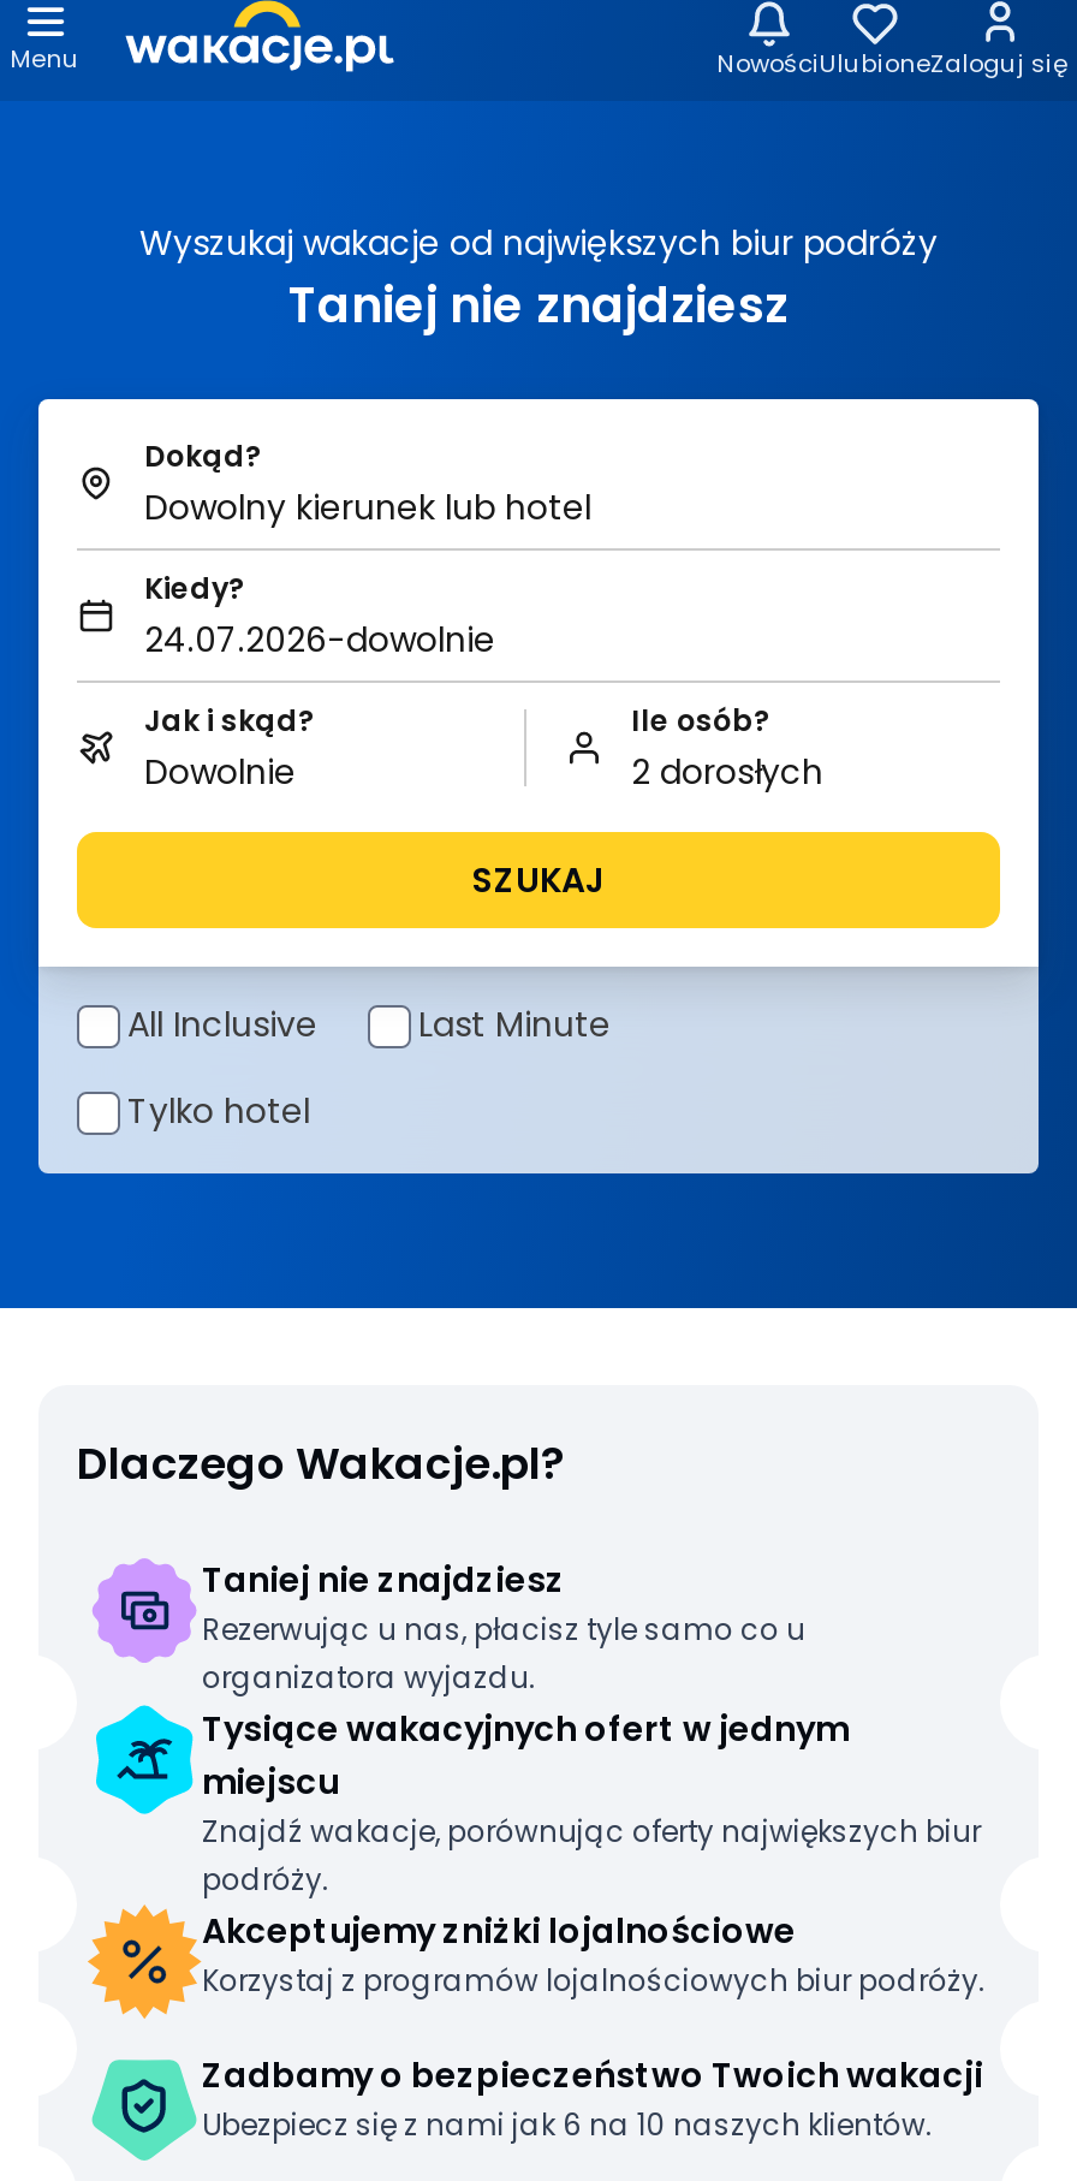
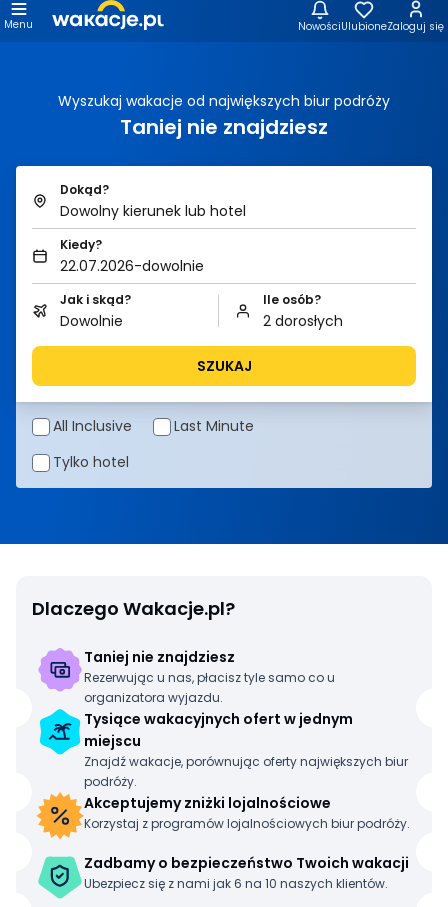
[144,616,495,664] 24.07.2026-dowolnie -> [60,256,204,276] 22.07.2026-dowolnie

